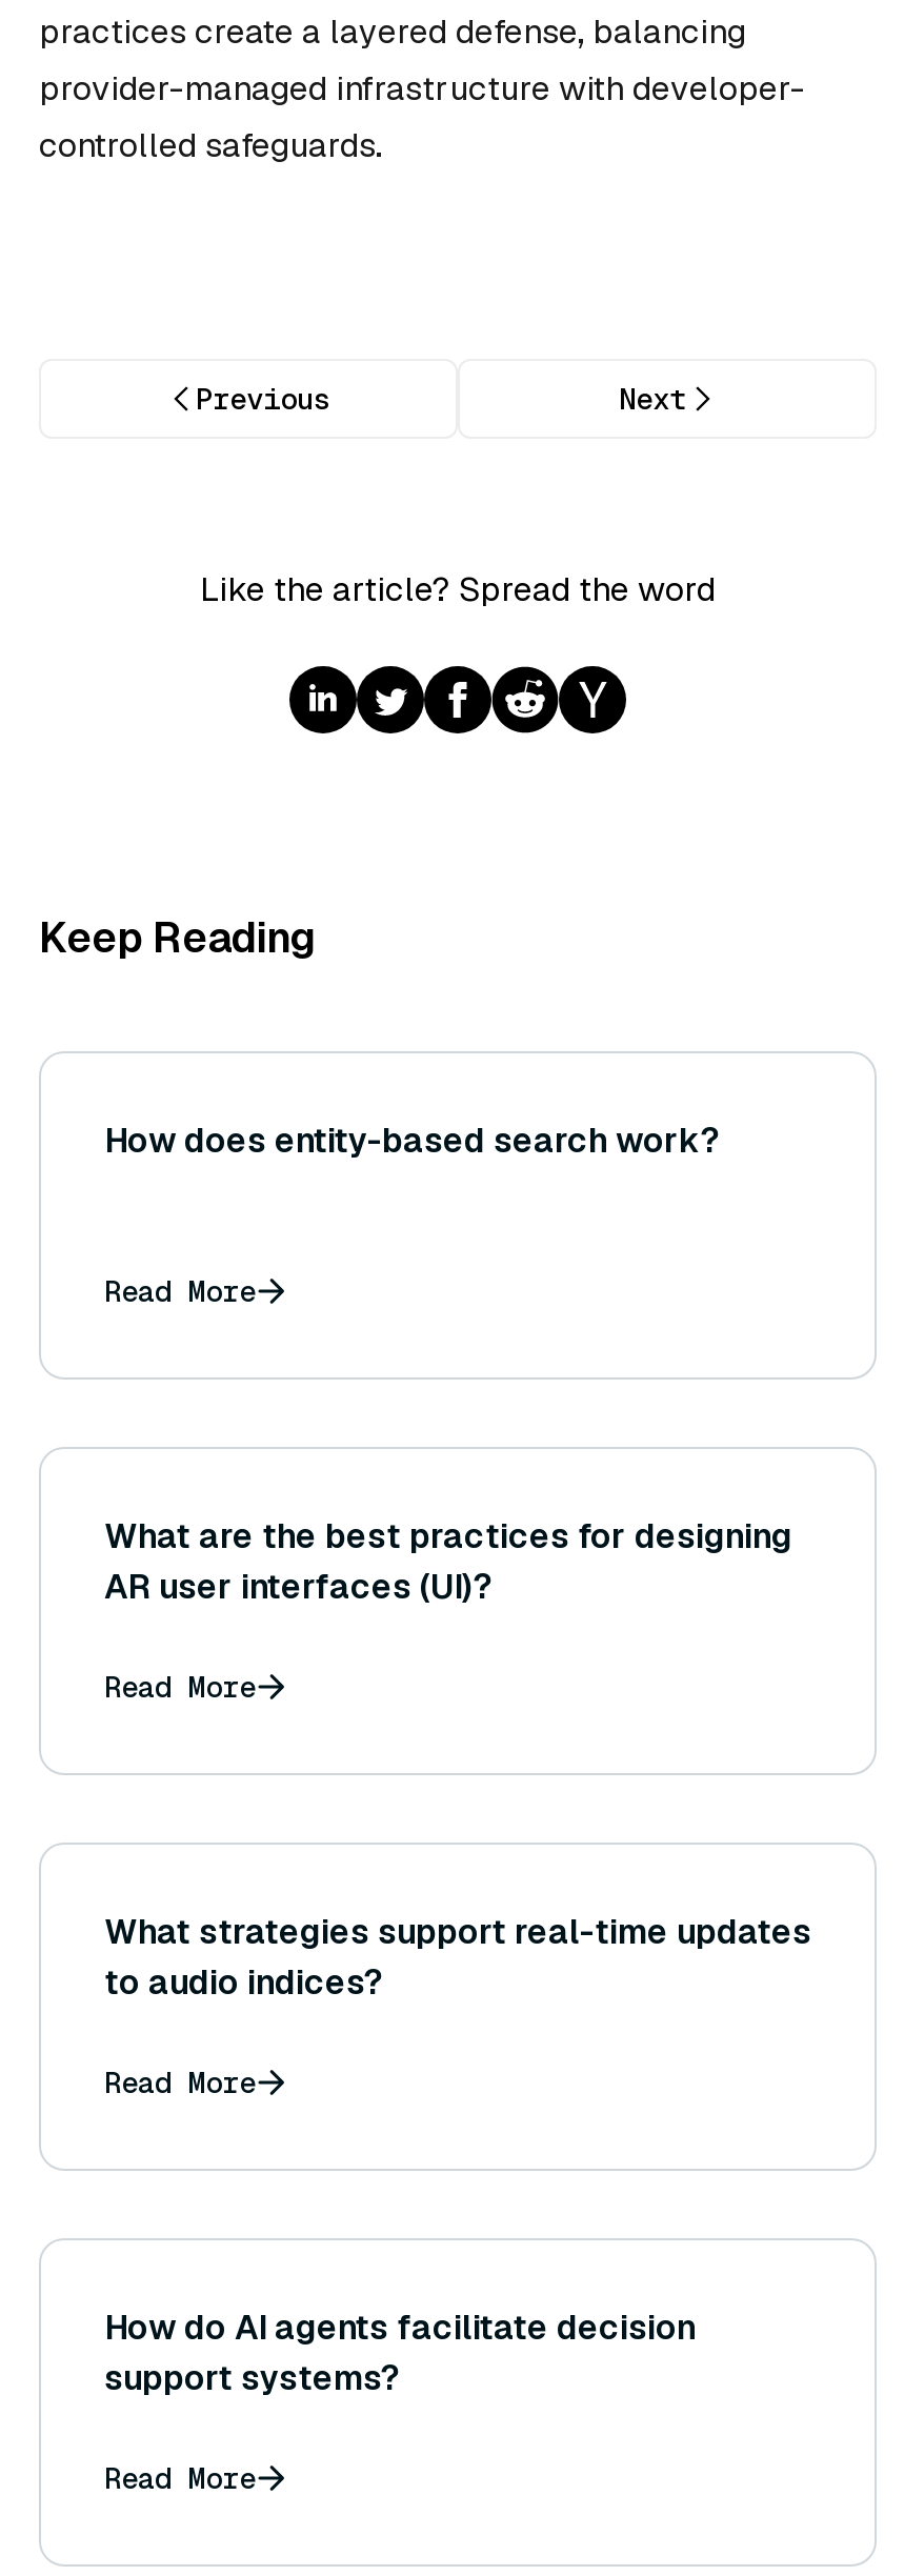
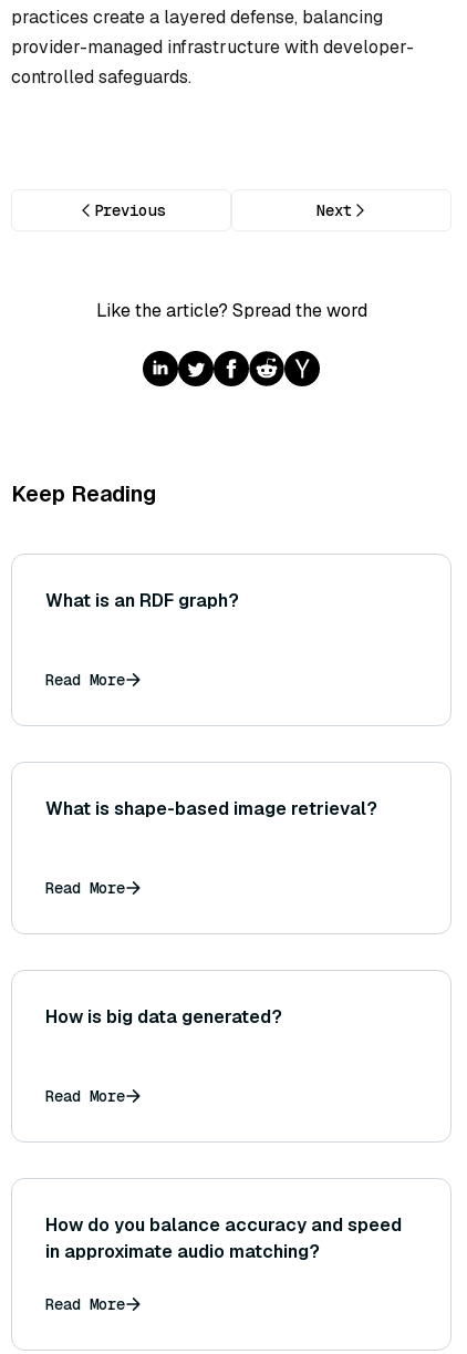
[104,1119,721,1164] How does entity-based search work? -> [45,589,239,613] What is an RDF graph?
[104,1515,792,1610] What are the best practices for designing | AR user interfaces (UI)? -> [45,798,377,821] What is shape-based image retrieval?
[104,1911,811,2005] What strategies support real-time updates | to audio indices? -> [45,1006,282,1029] How is big data generated?
[104,2306,696,2401] How do AI agents facilitate decision | support systems? -> [45,1214,402,1264] How do you balance accuracy and speed | in approximate audio matching?

